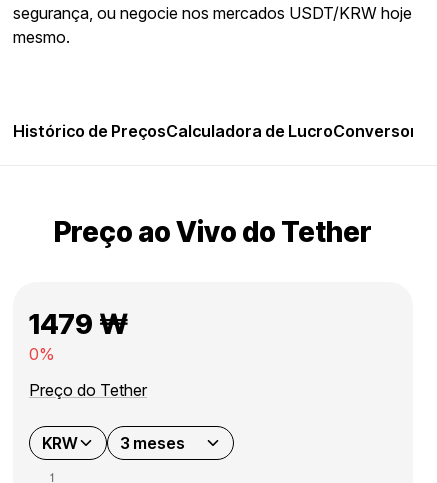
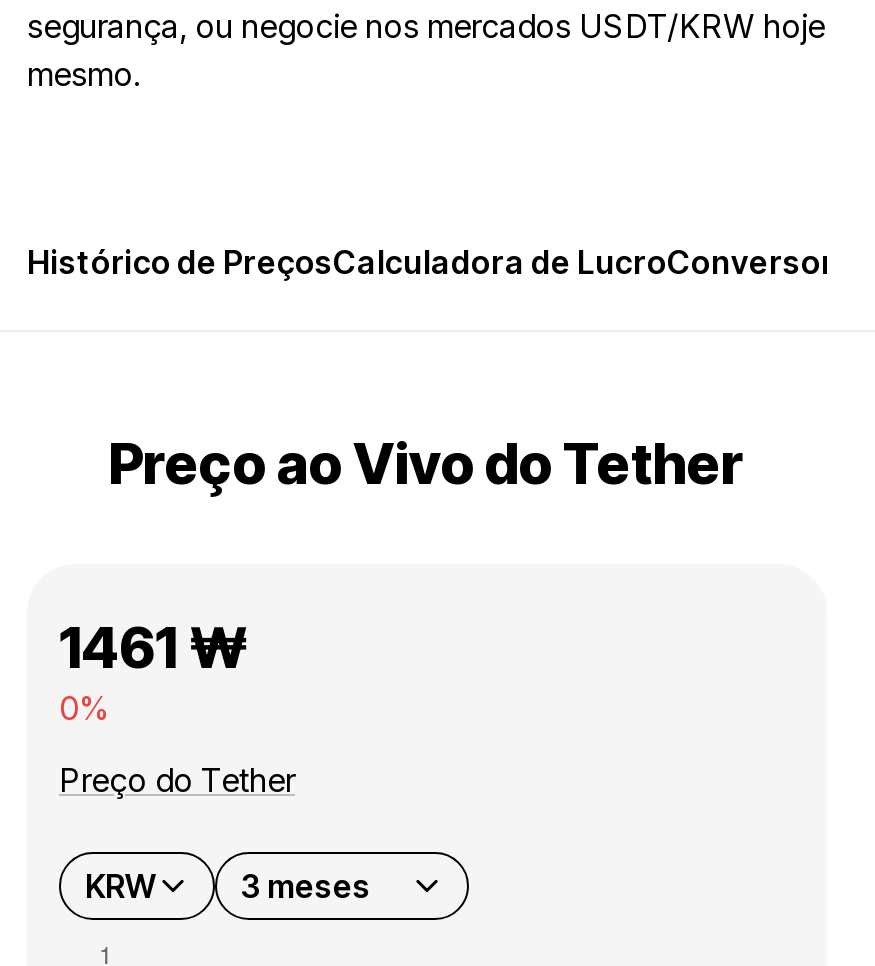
[29,307,129,341] 1479 ₩ -> [59,614,249,682] 1461 ₩

